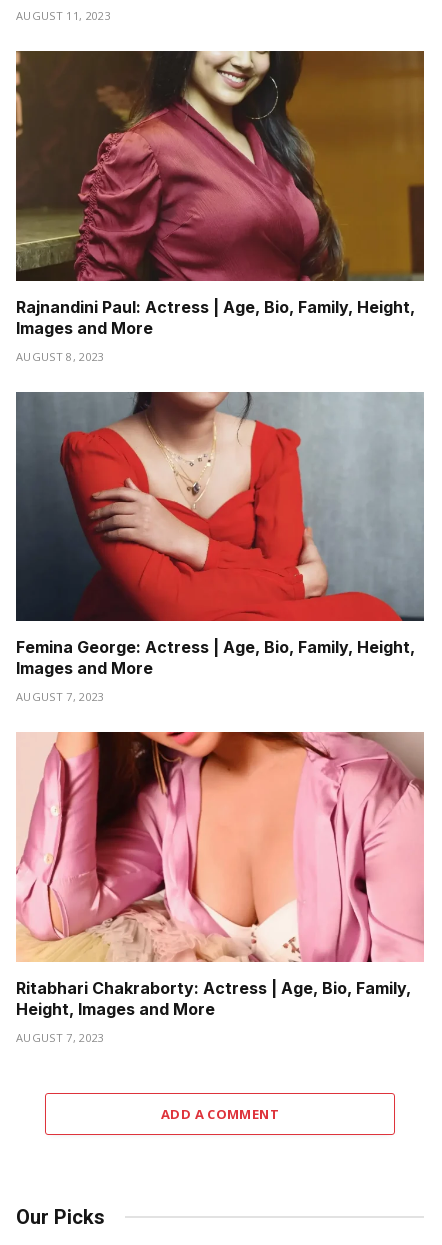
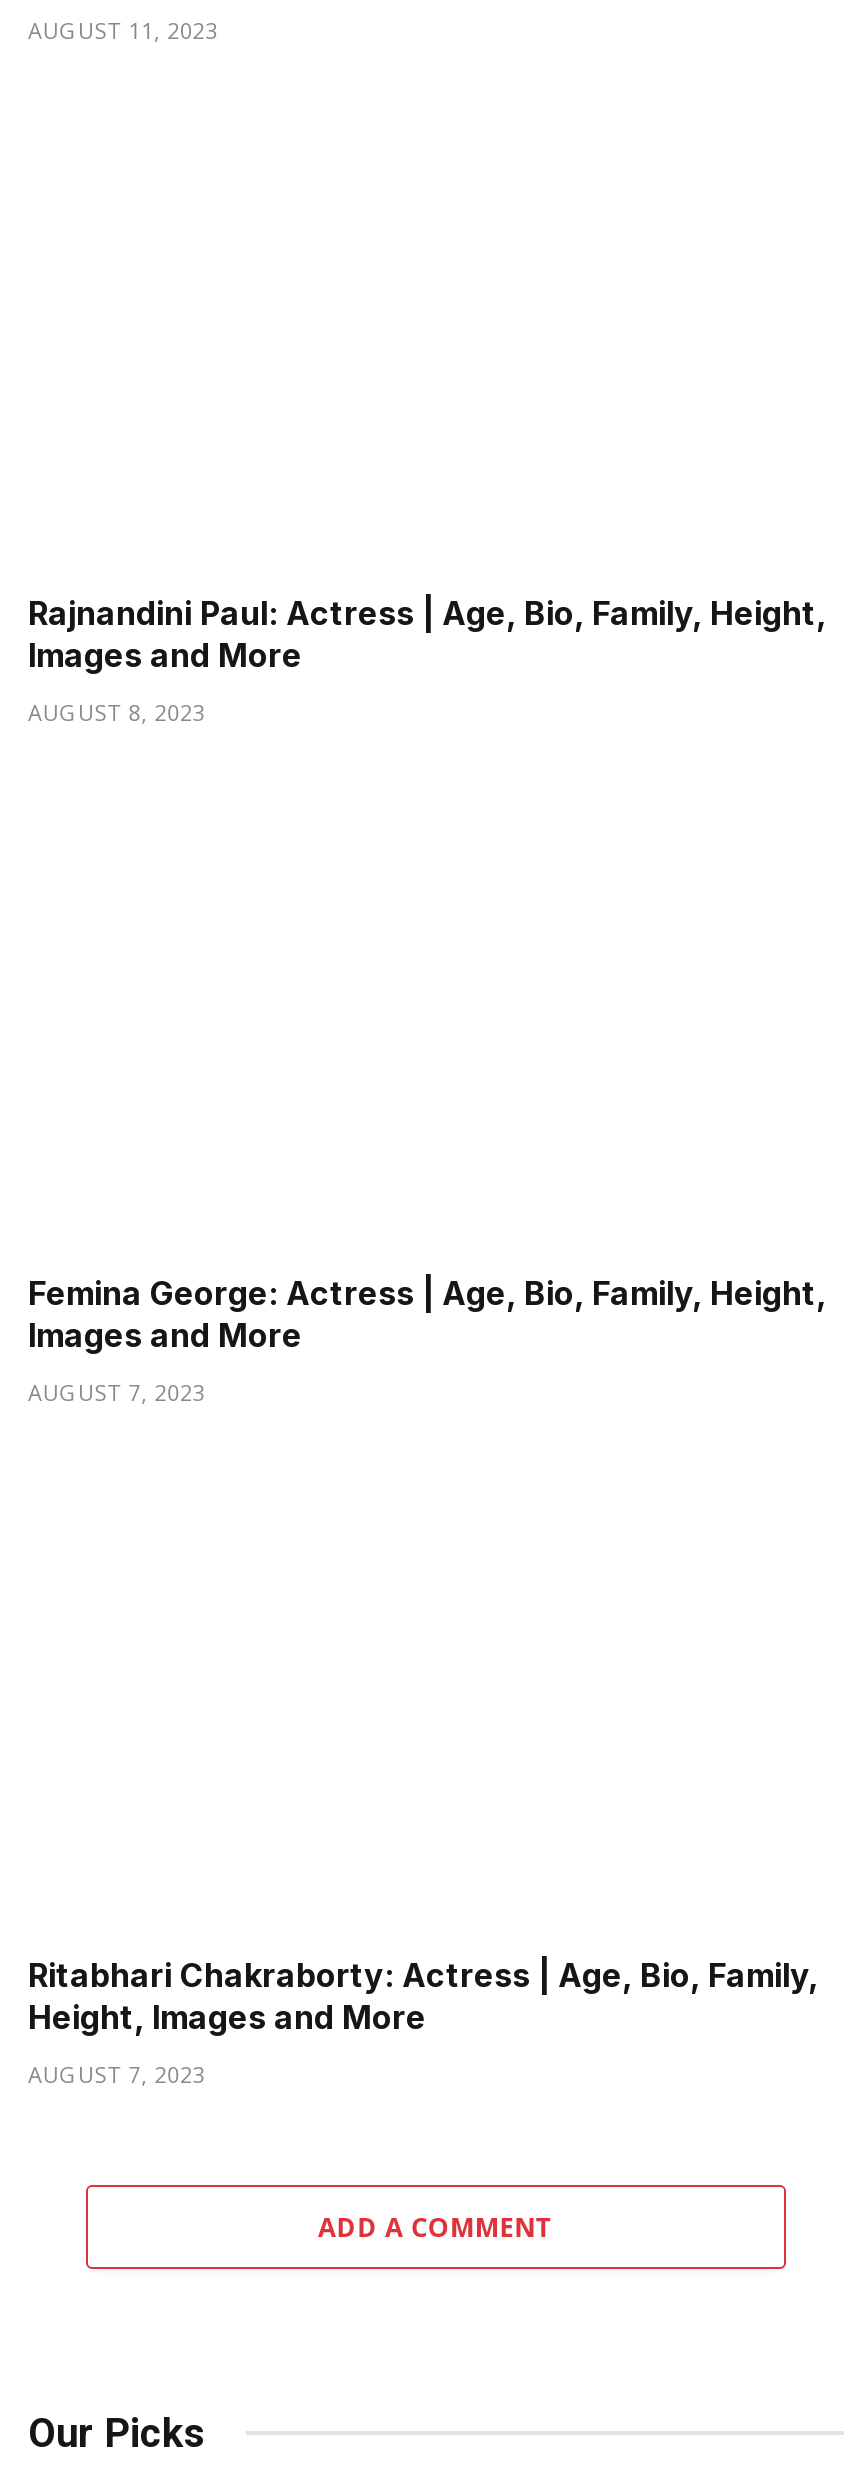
[15,50,425,282] [image] -> none
[15,391,425,622] [image] -> none
[15,731,425,963] [image] -> none

